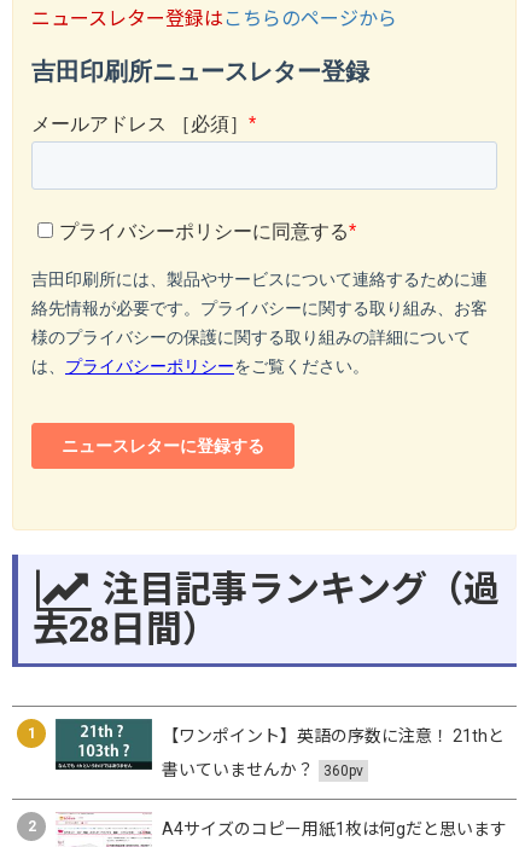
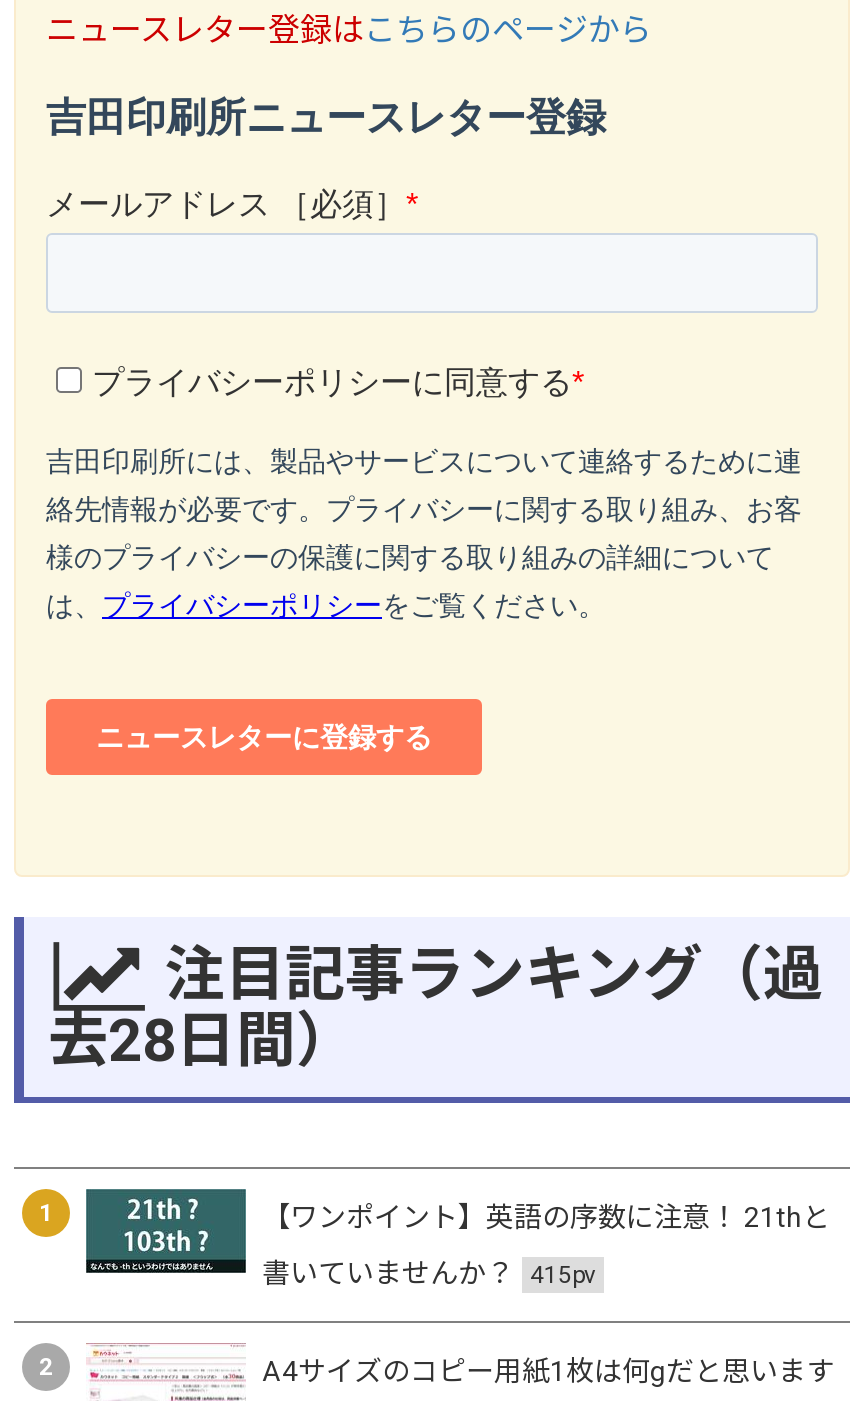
[162,760,363,779] 書いていませんか？ 360pv -> [262,1257,596,1289] 書いていませんか？ 415pv

